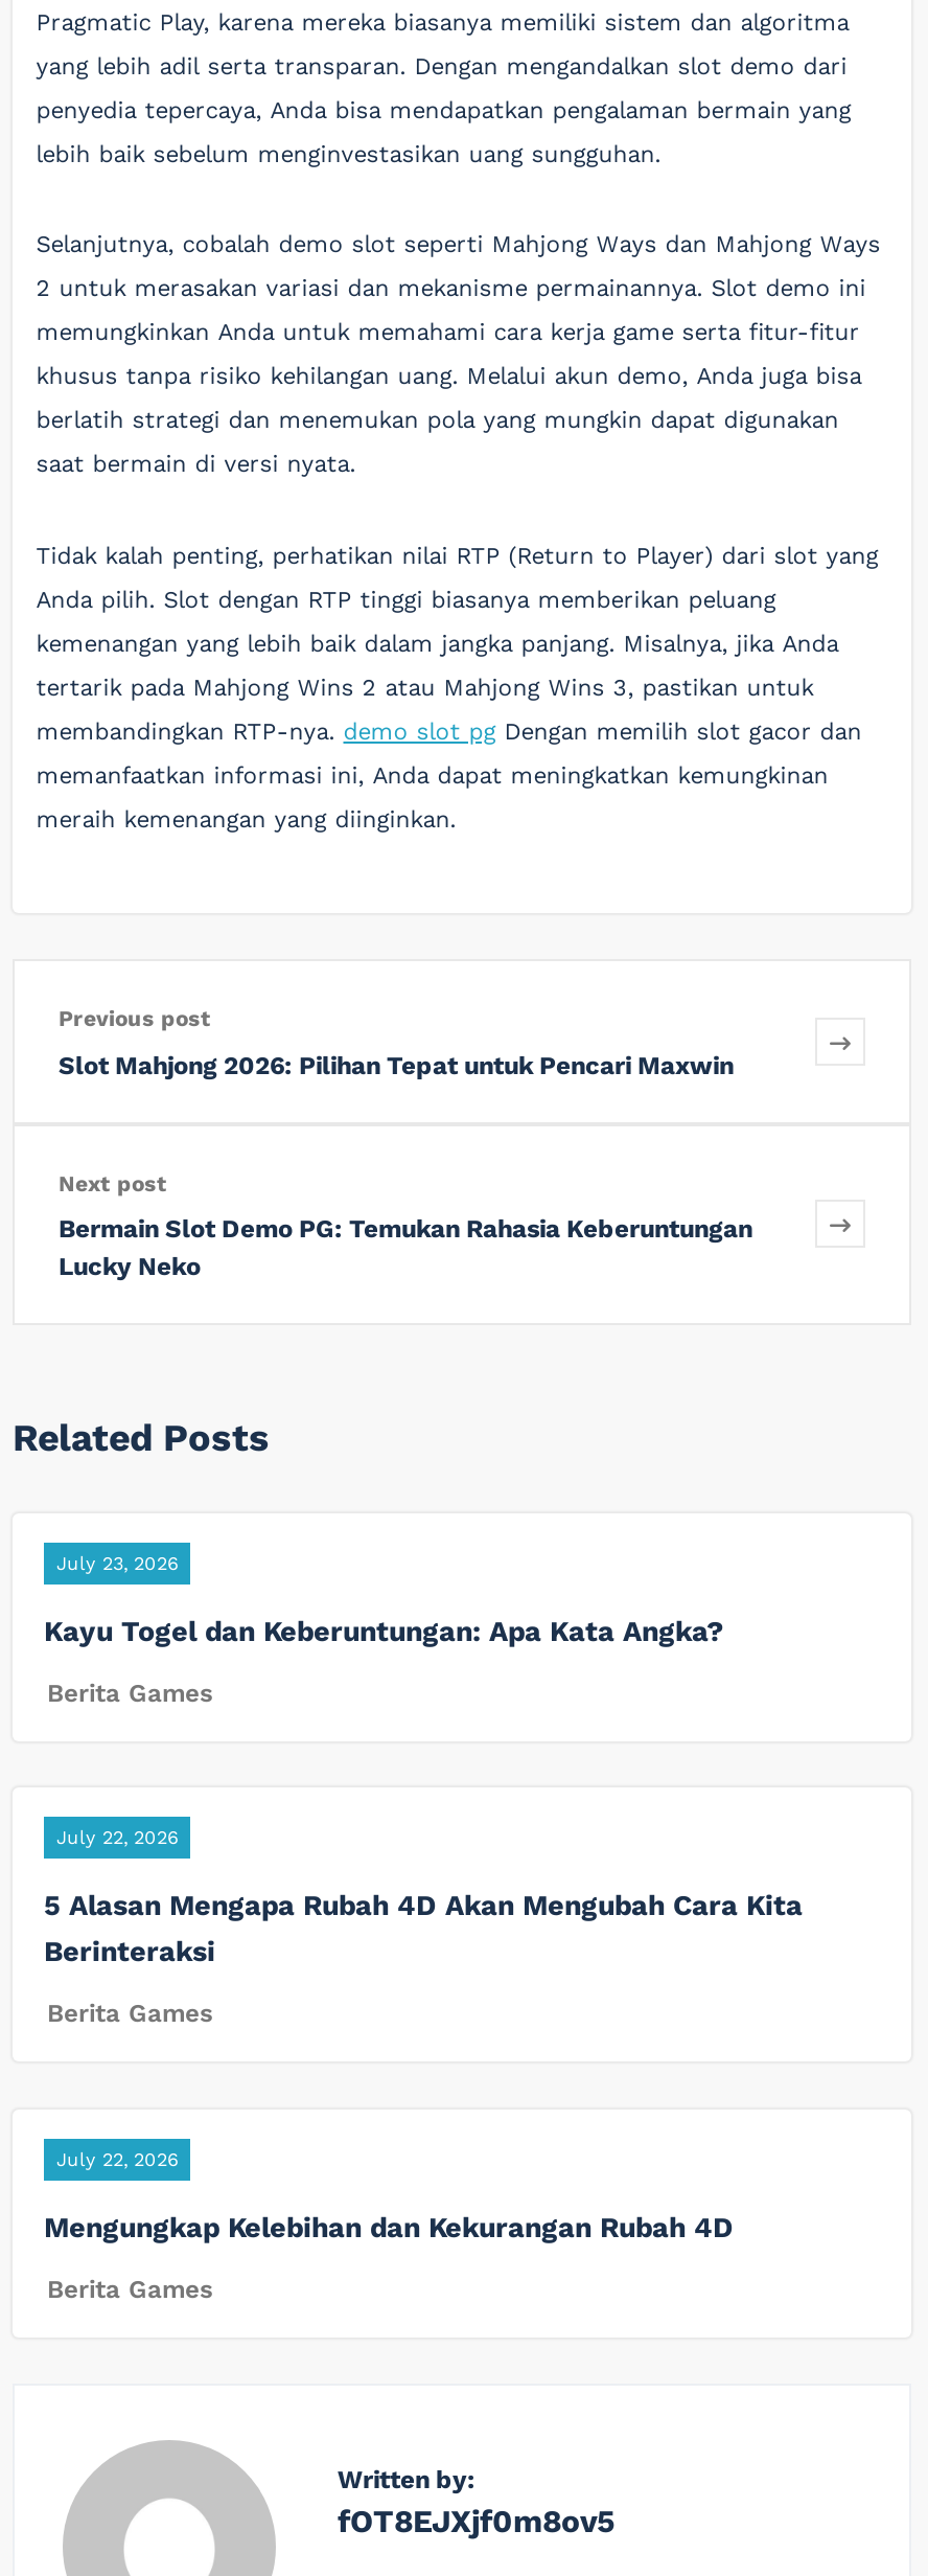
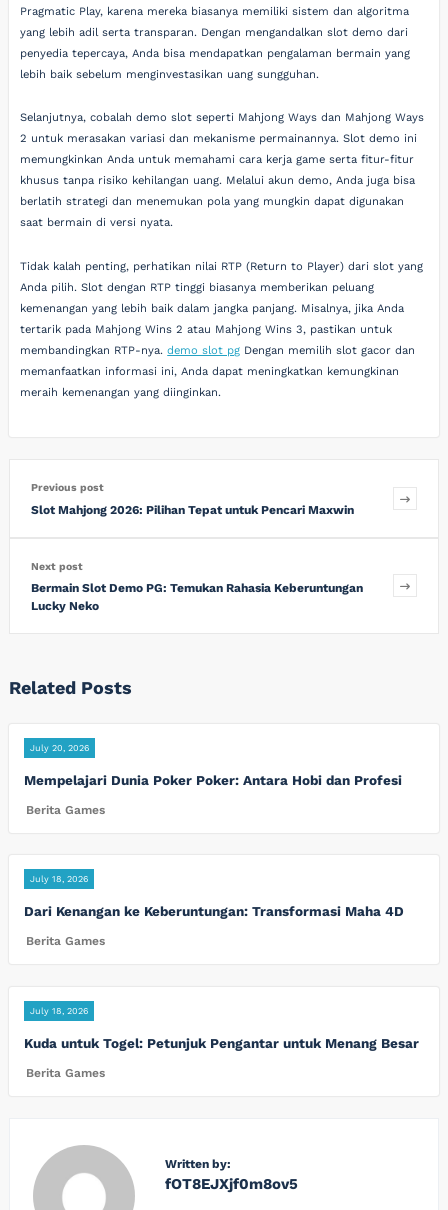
[56,1553,178,1573] July 23, 2026 -> [30,743,89,753] July 20, 2026
[44,1613,723,1647] Kayu Togel dan Keberuntungan: Apa Kata Angka? -> [24,772,402,788] Mempelajari Dunia Poker Poker: Antara Hobi dan Profesi
[56,1828,178,1848] July 22, 2026 -> [30,874,88,884] July 18, 2026
[44,1888,803,1968] 5 Alasan Mengapa Rubah 4D Akan Mengubah Cara Kita | Berinteraksi -> [24,903,404,919] Dari Kenangan ke Keberuntungan: Transformasi Maha 4D
[56,2149,178,2170] July 22, 2026 -> [30,1006,88,1016] July 18, 2026
[44,2209,734,2243] Mengungkap Kelebihan dan Kekurangan Rubah 4D -> [24,1035,419,1051] Kuda untuk Togel: Petunjuk Pengantar untuk Menang Besar

